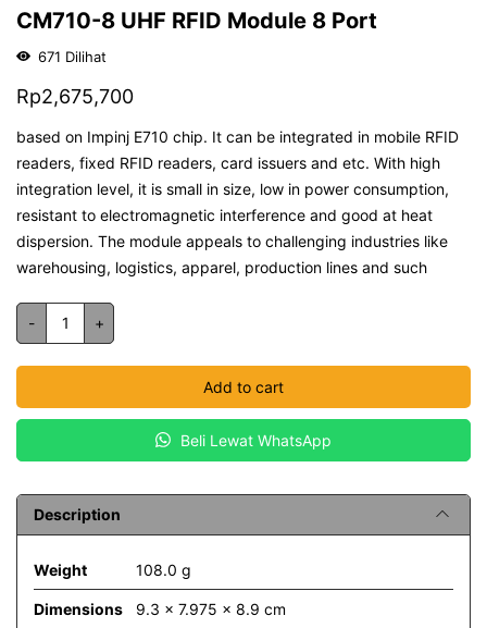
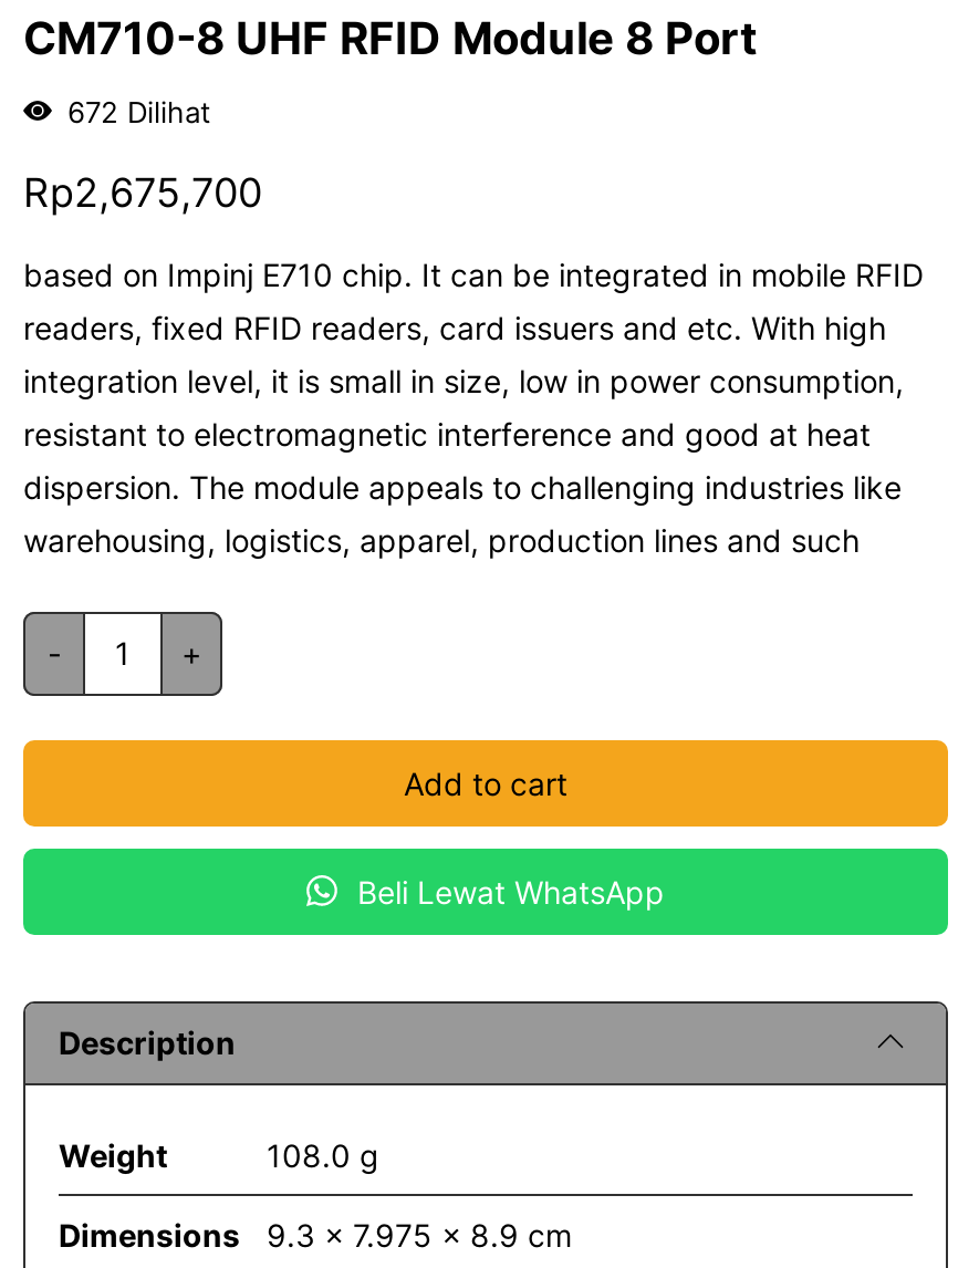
[38,47,107,65] 671 Dilihat -> [67,93,211,129] 672 Dilihat

